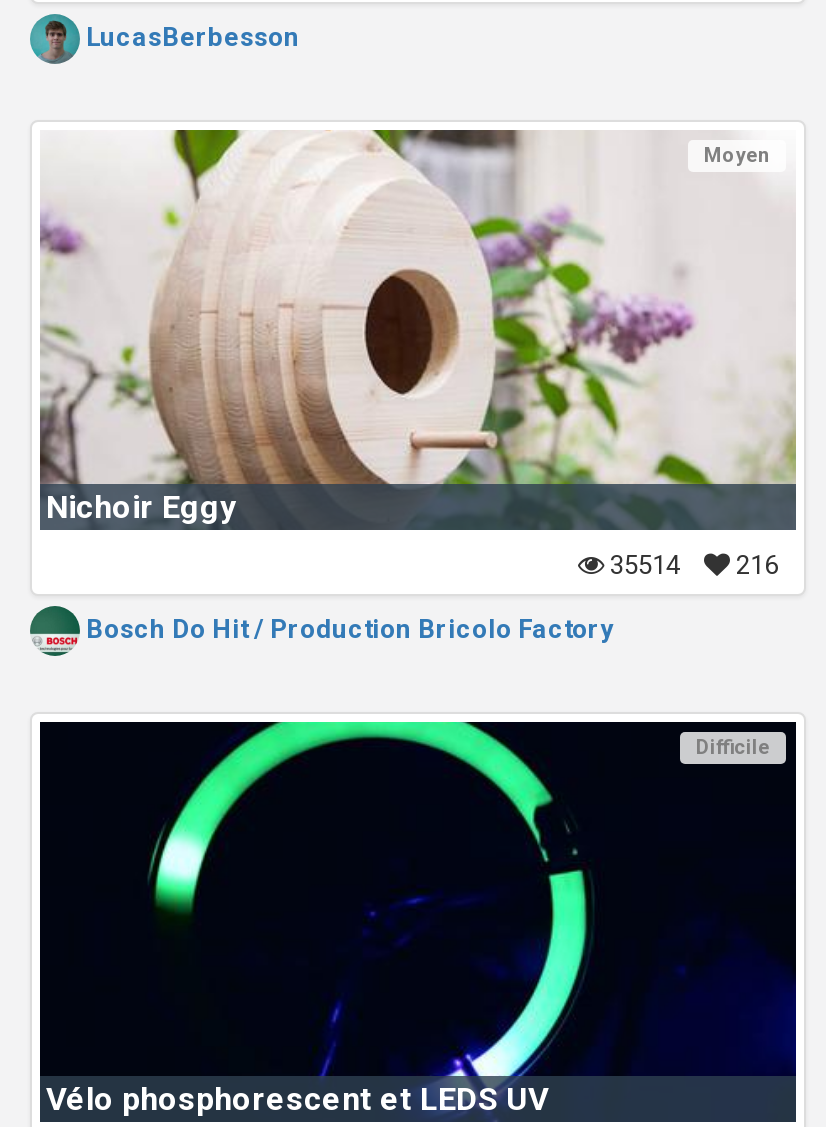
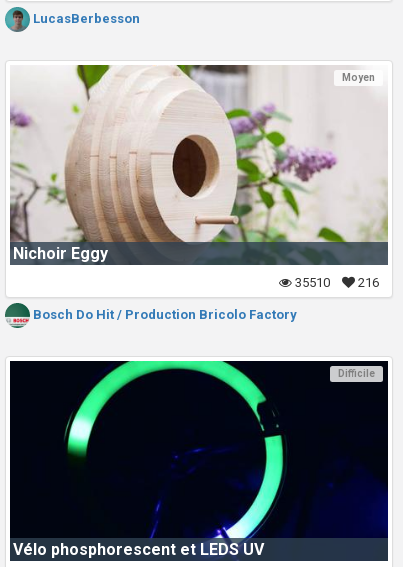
[604,550,778,580] 35514 216 -> [292,275,379,290] 35510 216

